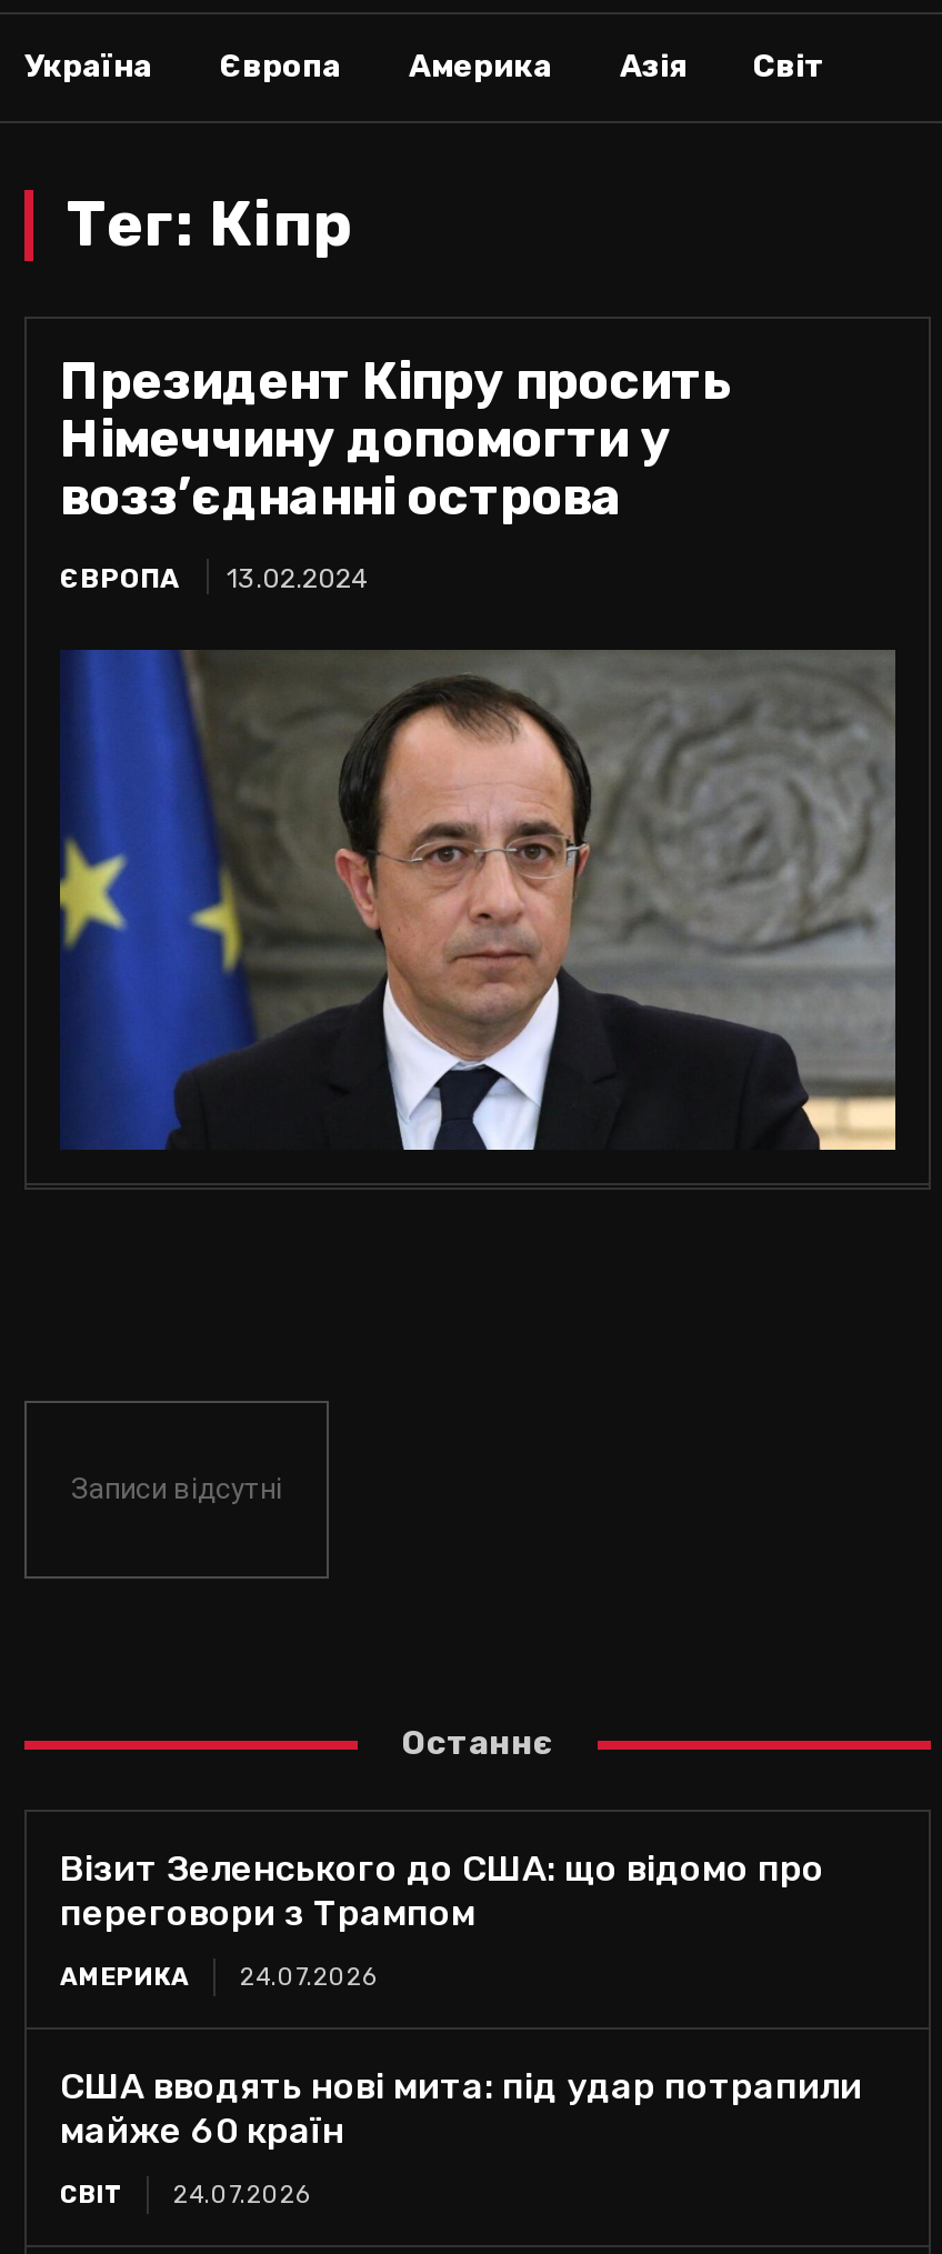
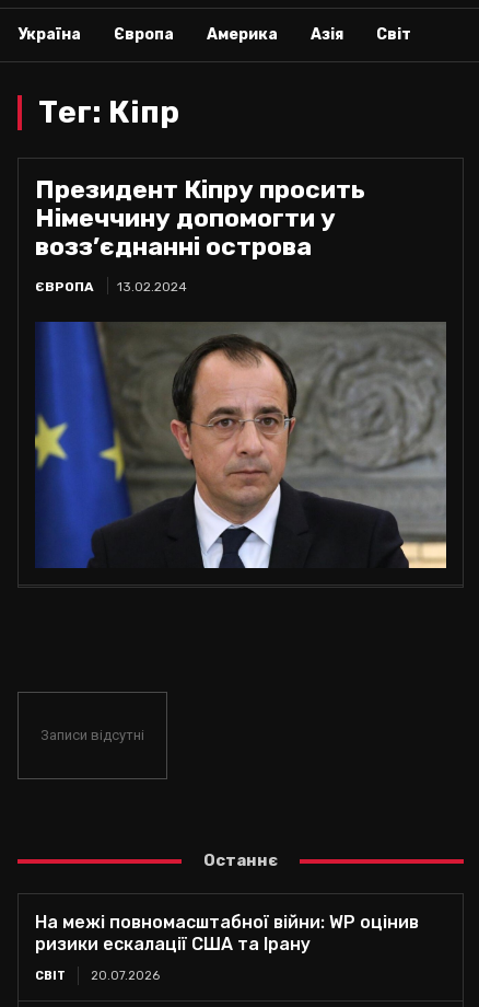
[60,1848,862,2153] Візит Зеленського до США: що відомо про | переговори з Трампом | АМЕРИКА | 24.07.2026 | США вводять нові мита: під удар потрапили | майже 60 країн -> [35,912,419,955] На межі повномасштабної війни: WP оцінив | ризики ескалації США та Ірану
[60,2182,311,2210] СВІТ 24.07.2026 -> [35,969,160,983] СВІТ 20.07.2026

